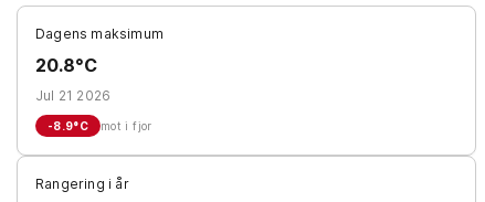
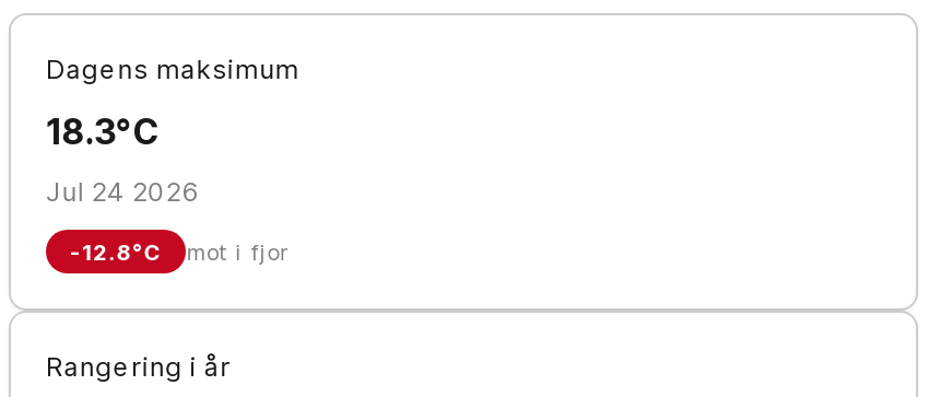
[35,54,97,76] 20.8°C -> [46,109,158,153] 18.3°C
[35,87,111,104] Jul 21 2026 -> [46,175,199,208] Jul 24 2026
[48,119,152,132] -8.9°C mot i fjor -> [70,238,289,265] -12.8°C mot i fjor

